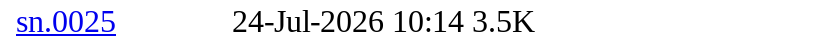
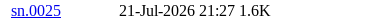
[232,5,536,39] 24-Jul-2026 10:14 3.5K -> [119,2,271,19] 21-Jul-2026 21:27 1.6K

